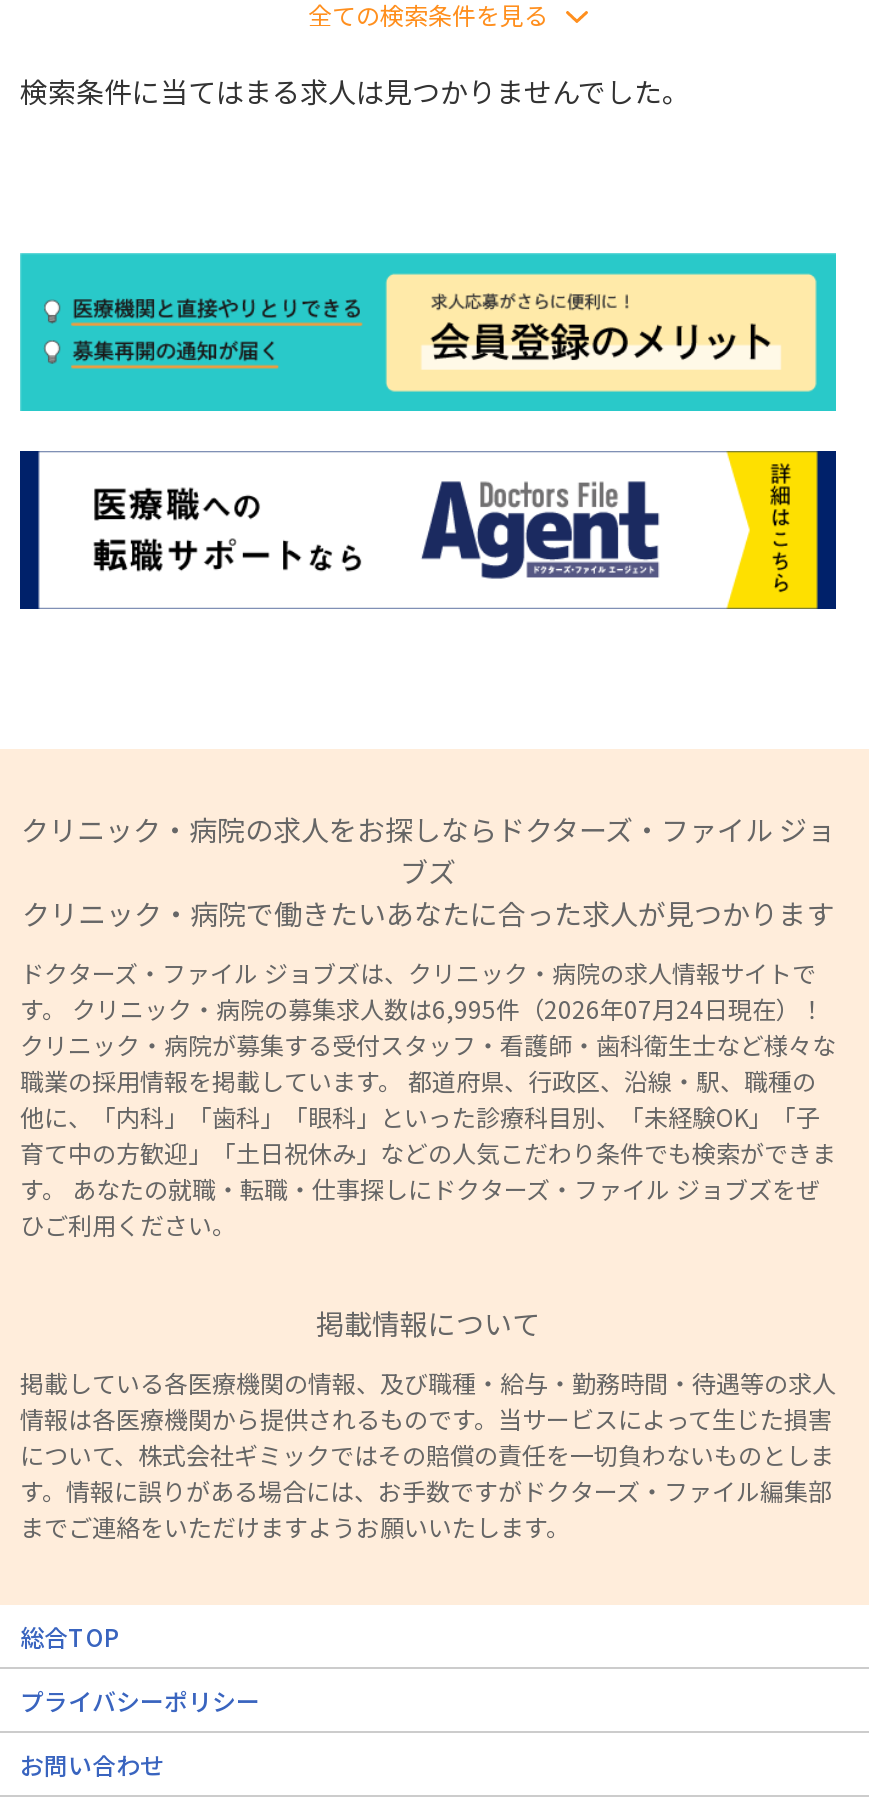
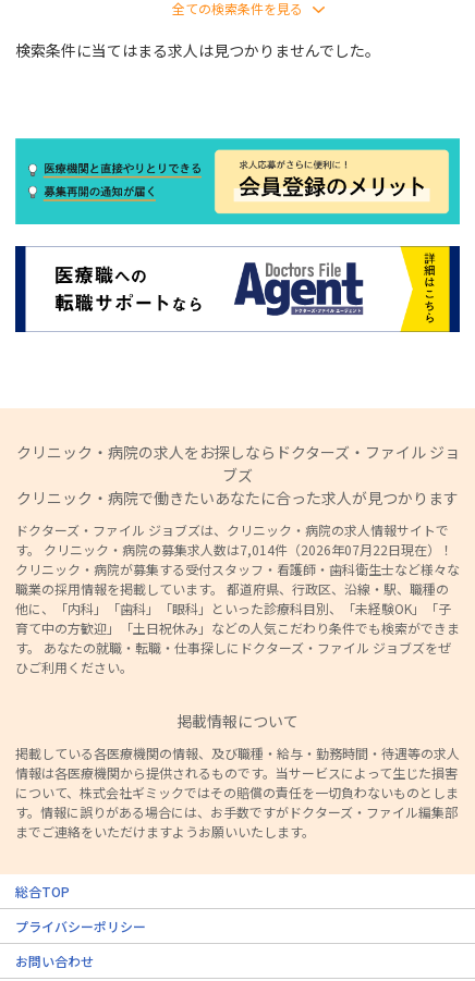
[20,992,824,1026] す。 クリニック・病院の募集求人数は6,995件（2026年07月24日現在）！ -> [15,540,453,559] す。 クリニック・病院の募集求人数は7,014件（2026年07月22日現在）！

